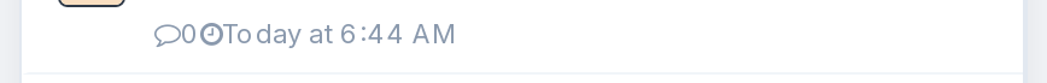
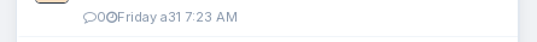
[181,17,456,51] 0 Today at 6:44 AM -> [97,8,238,25] 0 Friday a31 7:23 AM

